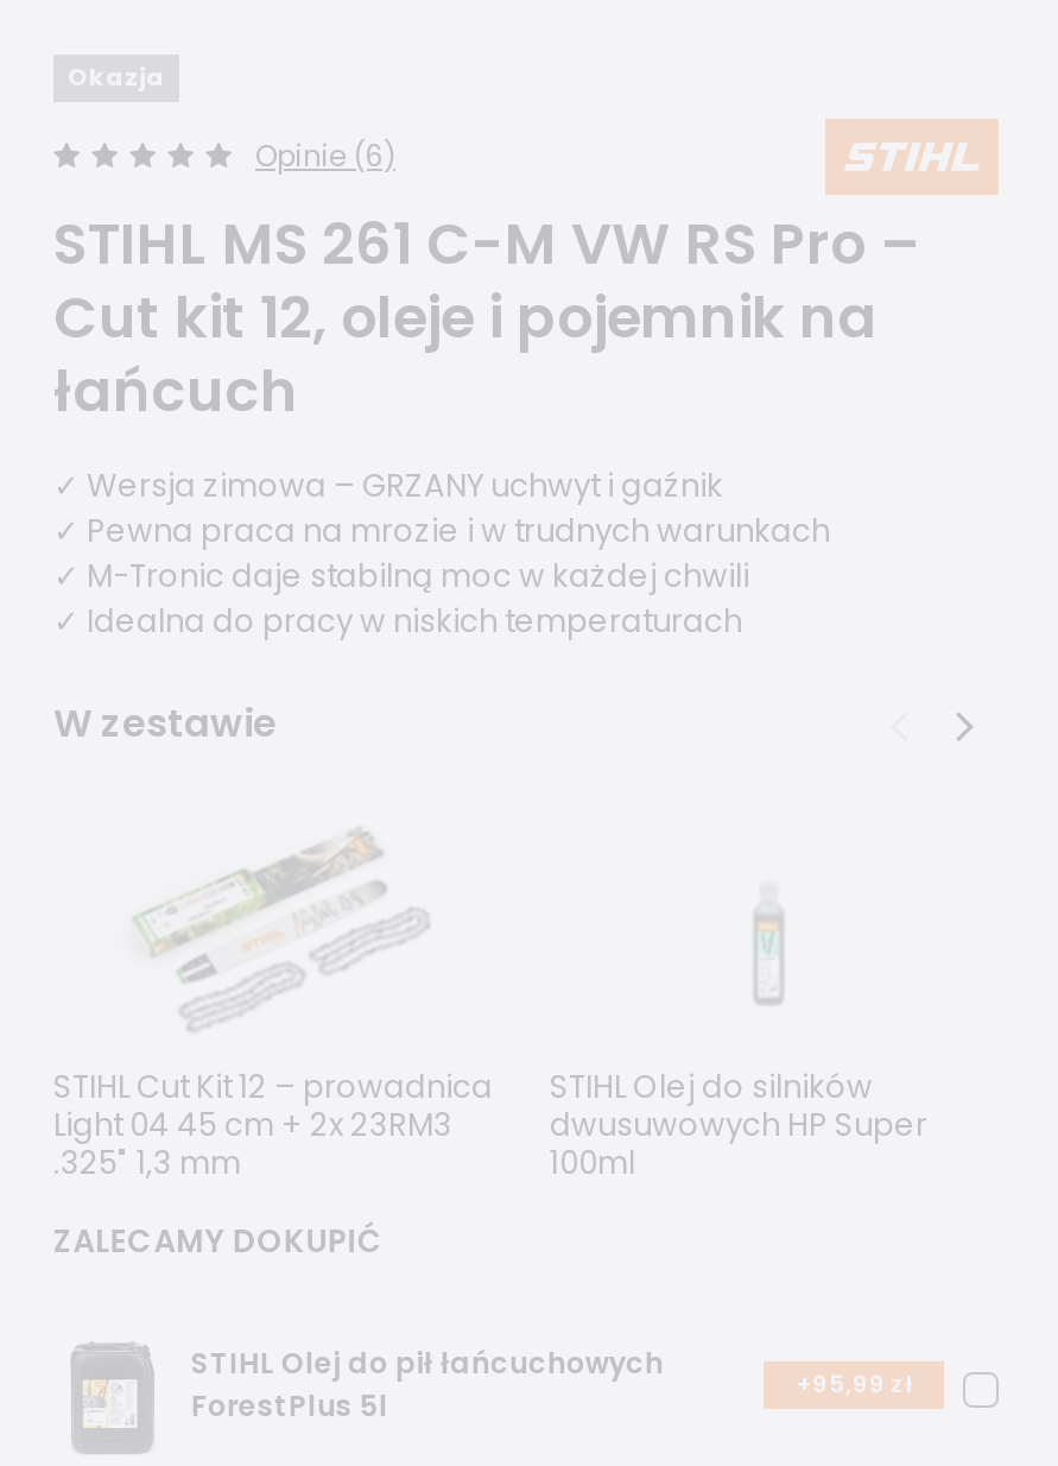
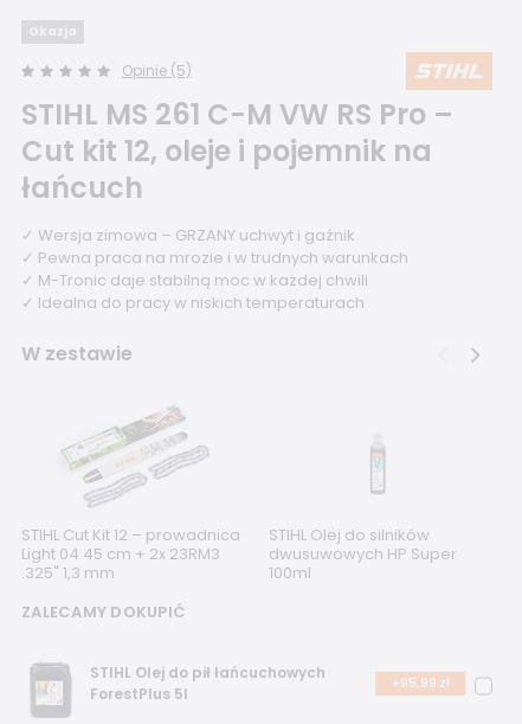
[255,135,395,176] Opinie (6) -> [122,60,192,80] Opinie (5)

